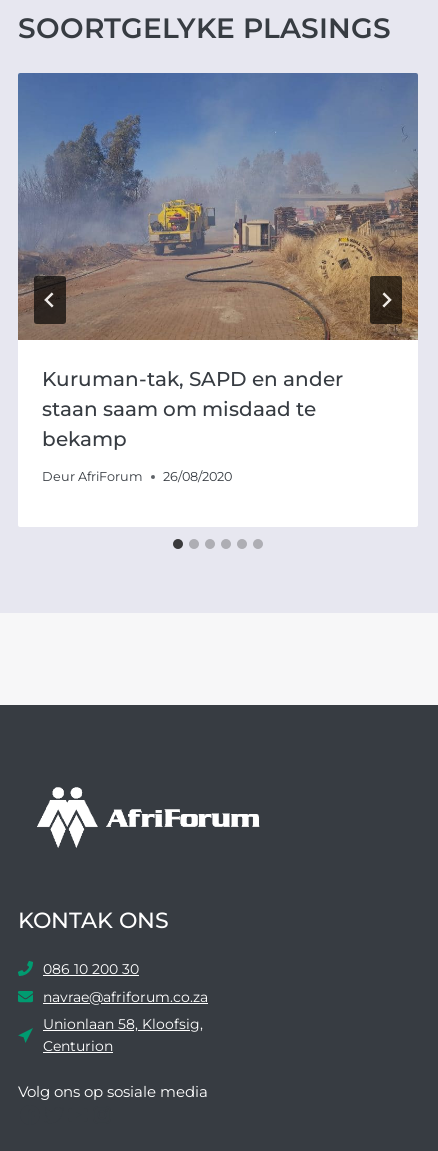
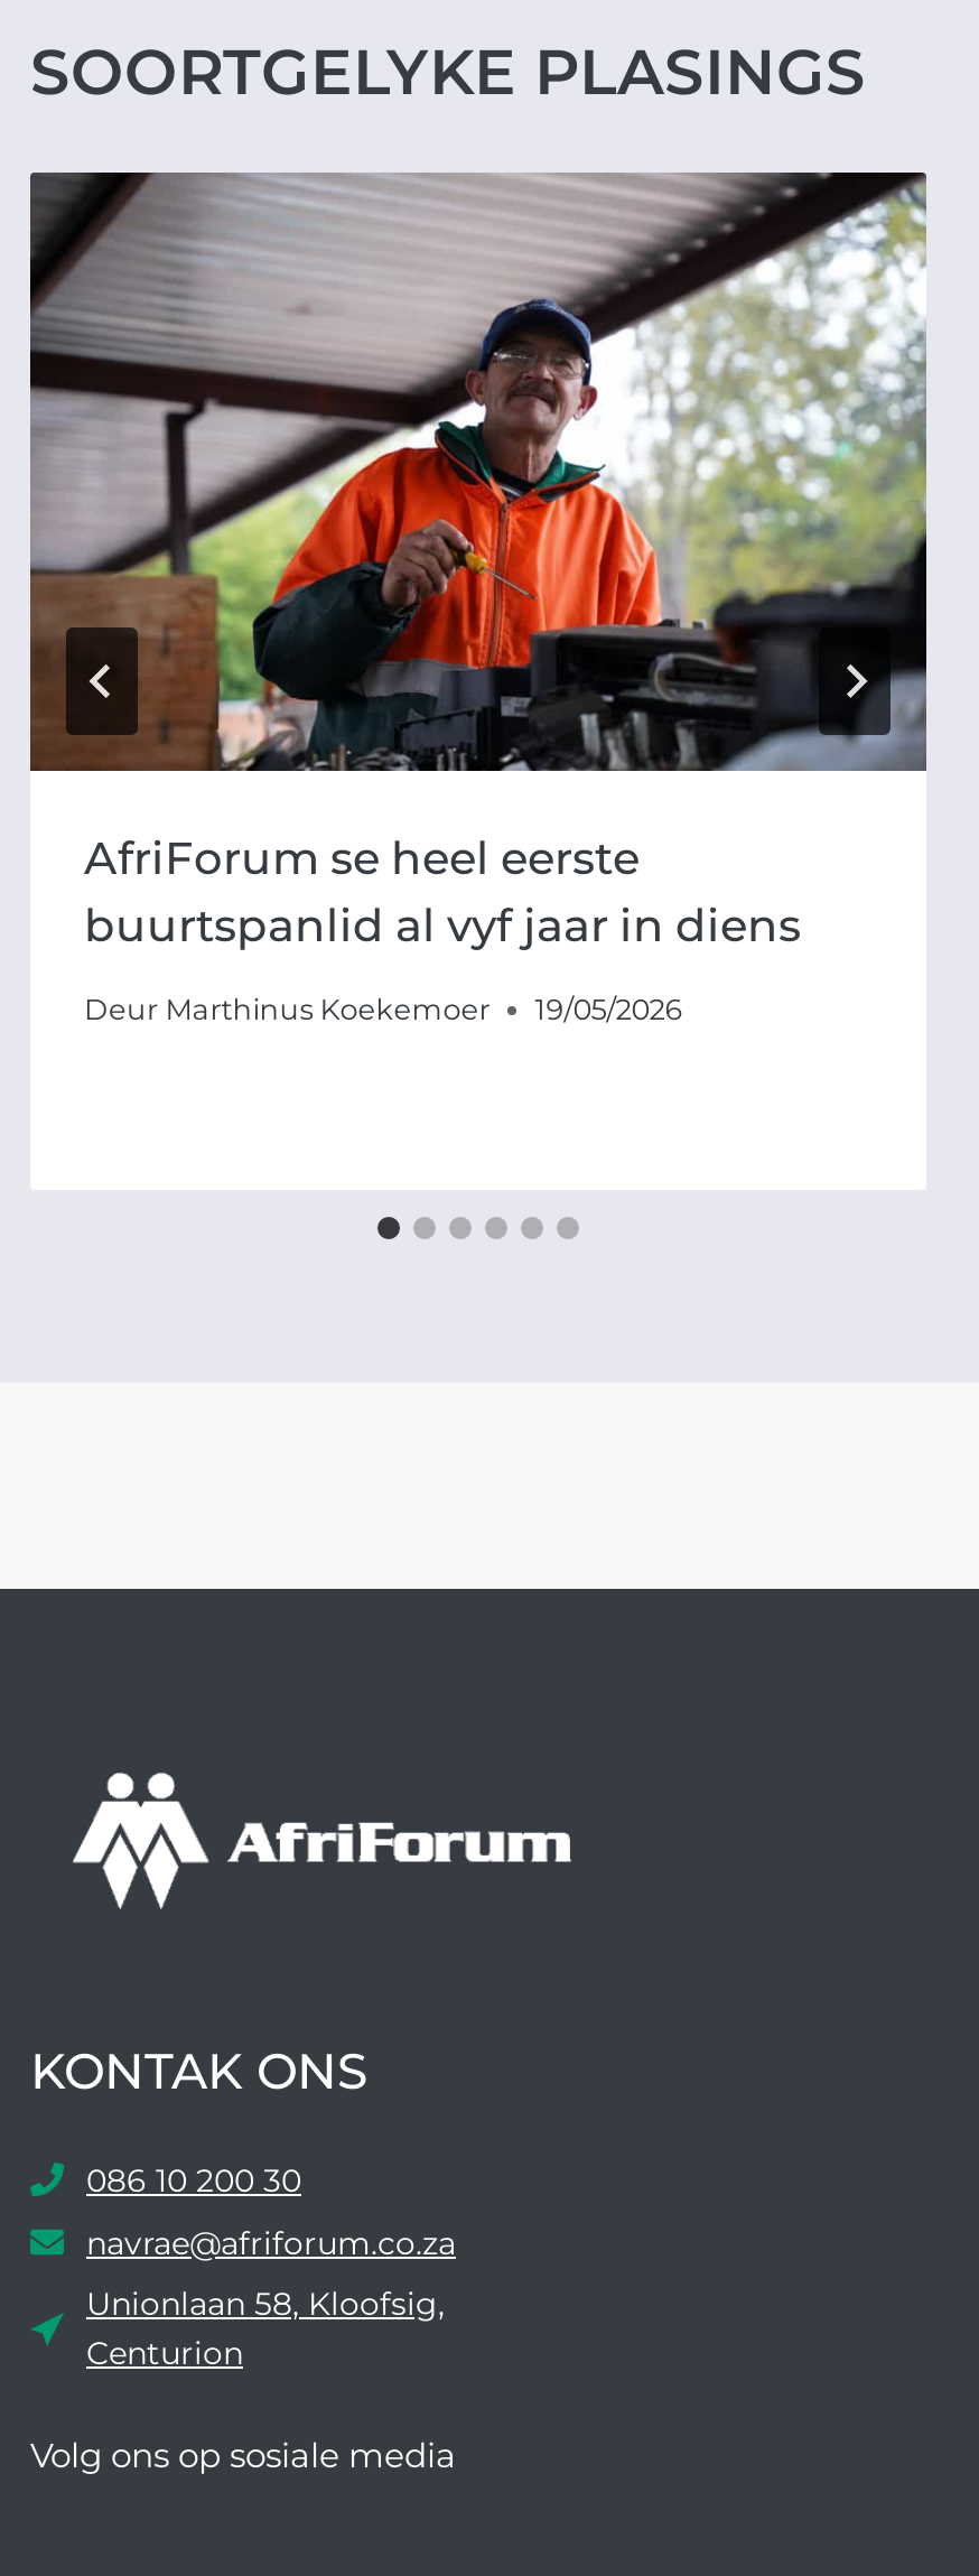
[17,72,419,451] [image] | Kuruman-tak, SAPD en ander | staan saam om misdaad te | bekamp -> [28,170,929,952] [image] | AfriForum se heel eerste | buurtspanlid al vyf jaar in diens
[42,469,232,484] Deur AfriForum | 26/08/2020 -> [84,992,683,1026] Deur Marthinus Koekemoer | 19/05/2026

